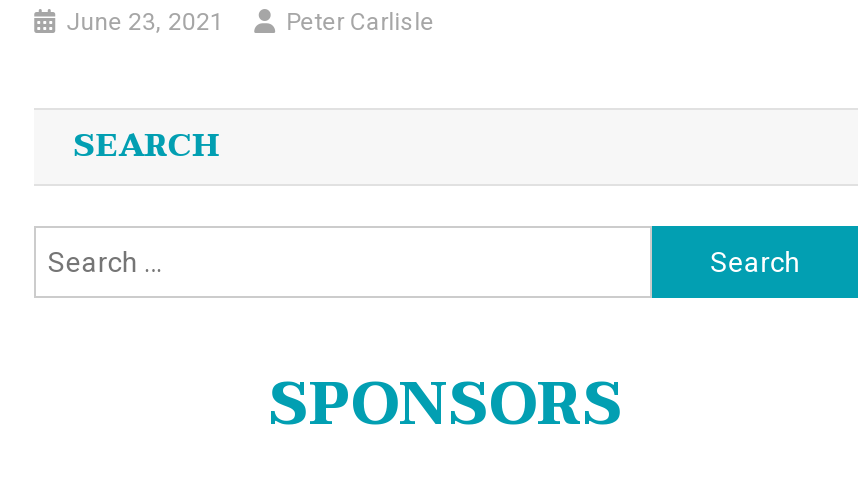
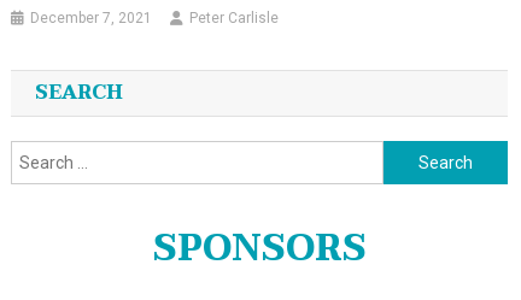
[66,9,224,37] June 23, 2021 -> [30,10,152,27] December 7, 2021

